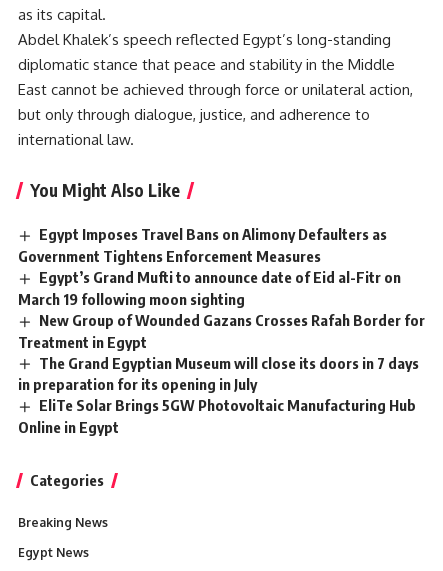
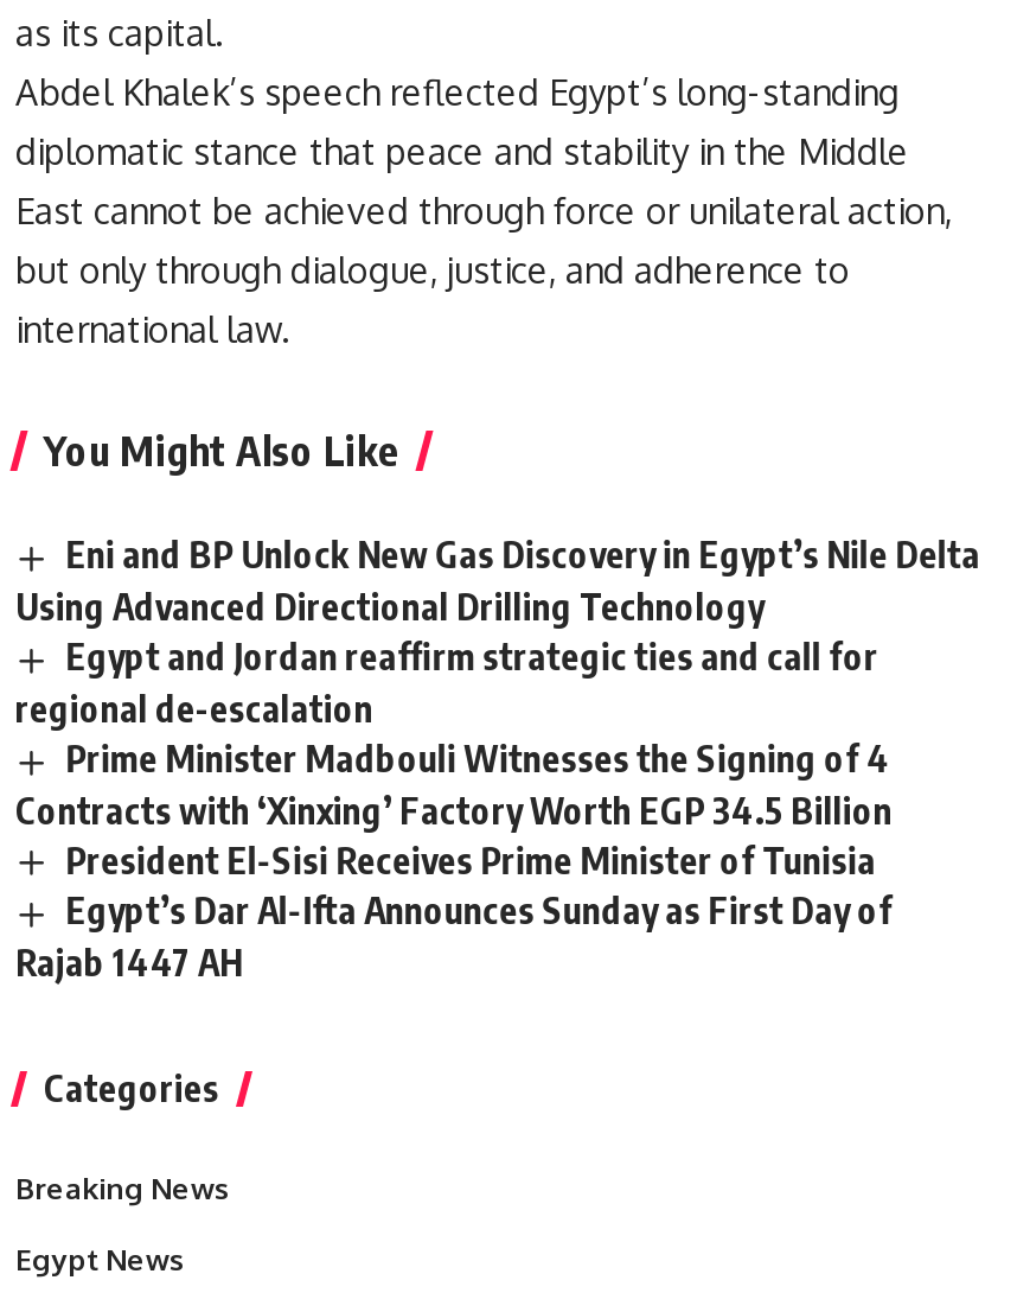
[18,225,425,436] Egypt Imposes Travel Bans on Alimony Defaulters as | Government Tightens Enforcement Measures | Egypt’s Grand Mufti to announce date of Eid al-Fitr on | March 19 following moon sighting | New Group of Wounded Gazans Crosses Rafah Border for | Treatment in Egypt | The Grand Egyptian Museum will close its doors in 7 days | in preparation for its opening in July | EliTe Solar Brings 5GW Photovoltaic Manufacturing Hub | Online in Egypt -> [15,532,980,984] Eni and BP Unlock New Gas Discovery in Egypt’s Nile Delta | Using Advanced Directional Drilling Technology | Egypt and Jordan reaffirm strategic ties and call for | regional de-escalation | Prime Minister Madbouli Witnesses the Signing of 4 | Contracts with ‘Xinxing’ Factory Worth EGP 34.5 Billion | President El-Sisi Receives Prime Minister of Tunisia | Egypt’s Dar Al-Ifta Announces Sunday as First Day of | Rajab 1447 AH

